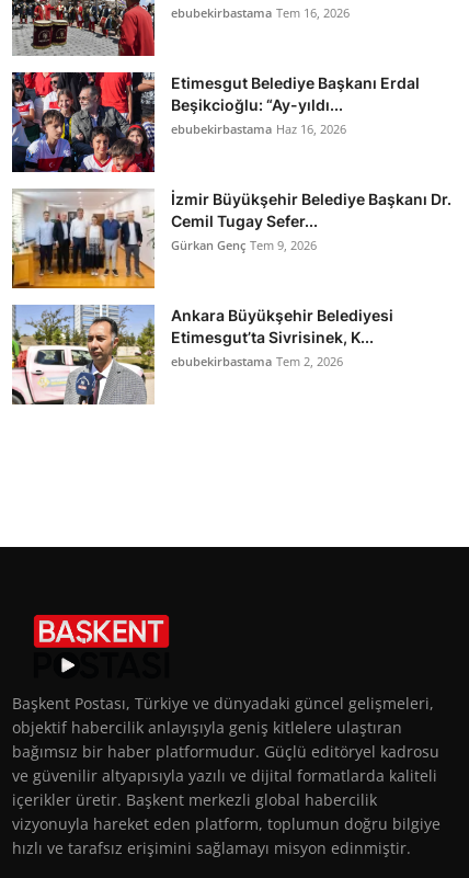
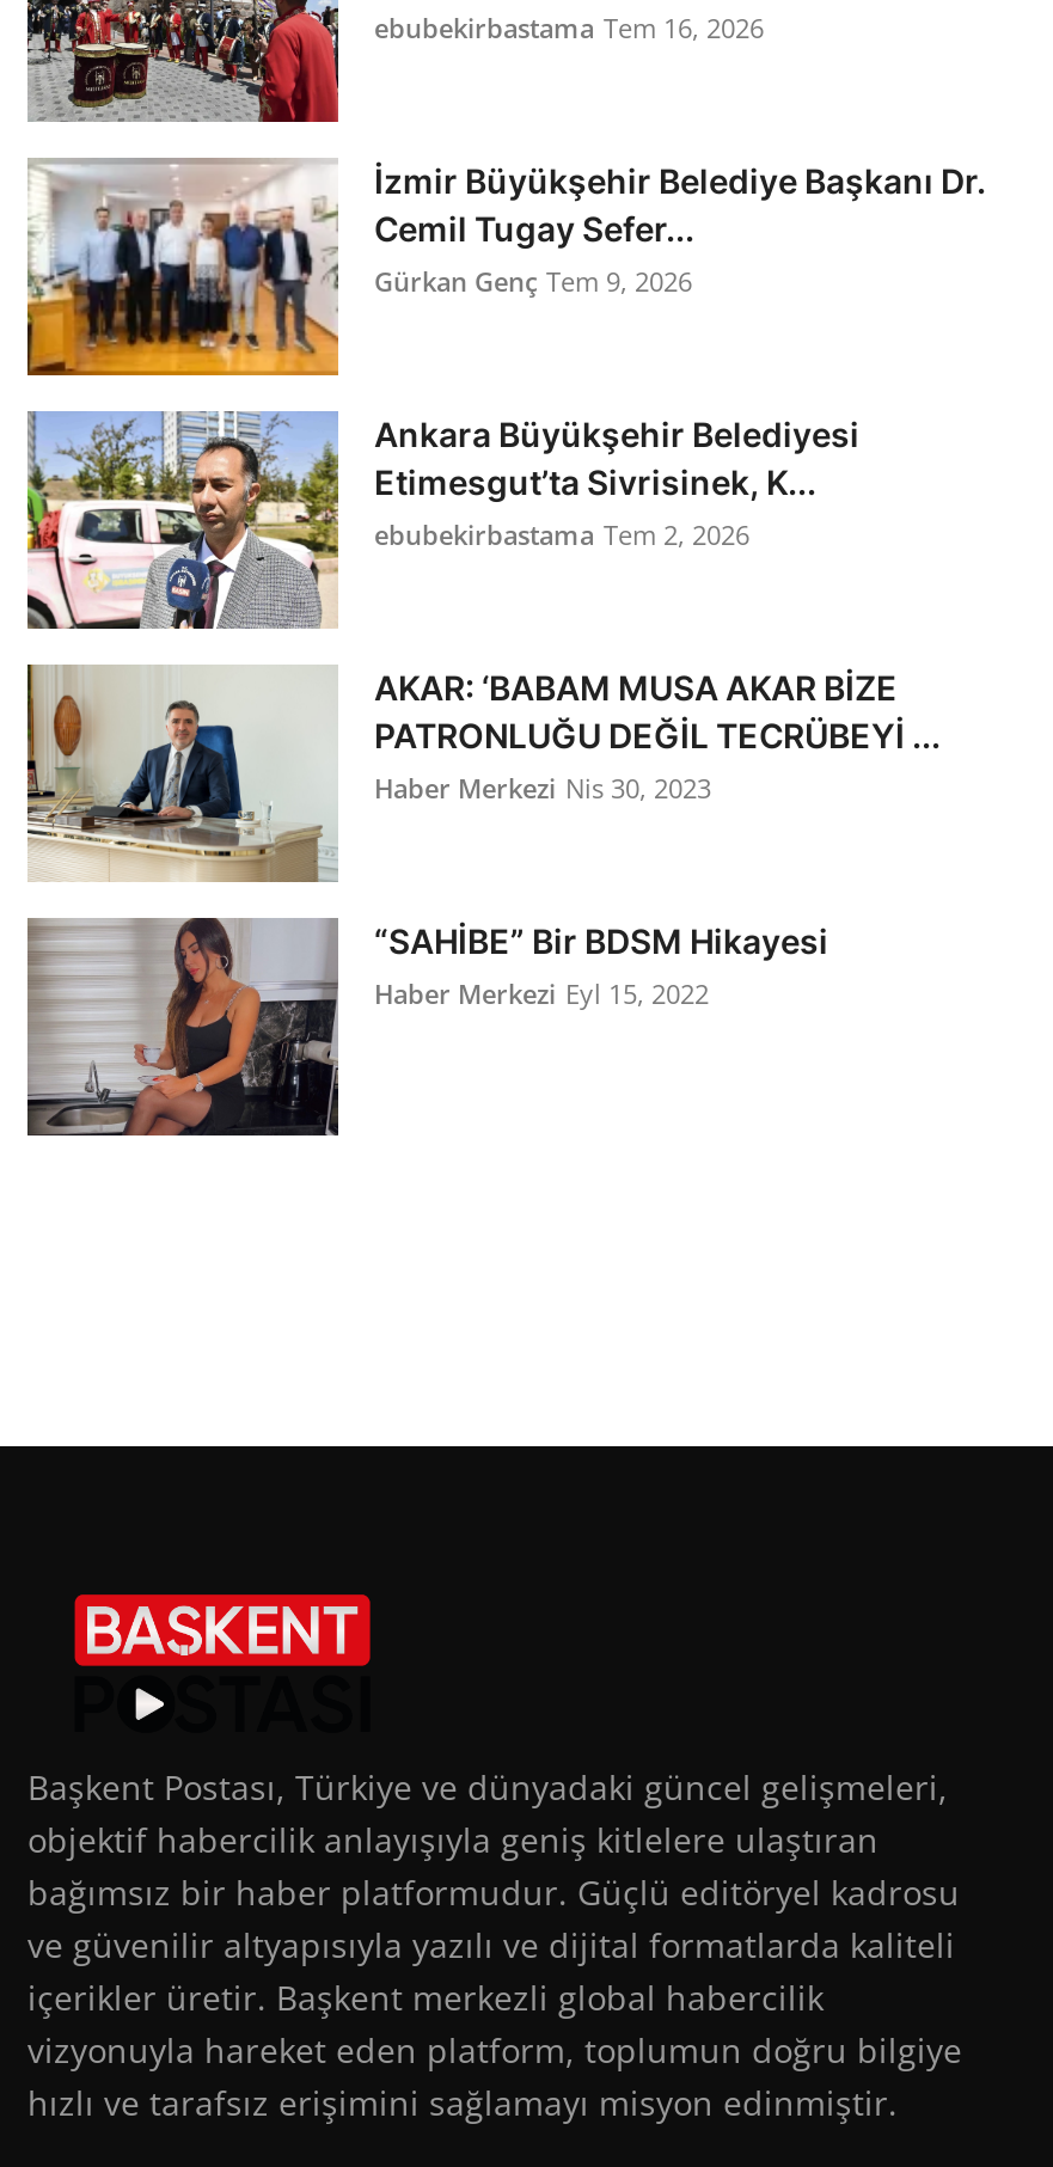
[12,71,420,173] [image] | Etimesgut Belediye Başkanı Erdal | Beşikcioğlu: “Ay-yıldı... | ebubekirbastama Haz 16, 2026 -> none
moved [10,187,451,369] -> [23,155,986,552]: [image] | İzmir Büyükşehir Belediye Başkanı Dr. | Cemil Tugay Sefer... | Gürkan Genç Tem 9, 2026 | Ankara Büyükşehir Belediyesi | Etimesgut’ta Sivrisinek, K... | ebubekirbastama Tem 2, 2026
none -> [25,665,941,882] [image] | AKAR: ‘BABAM MUSA AKAR BİZE | PATRONLUĞU DEĞİL TECRÜBEYİ ... | Haber Merkezi Nis 30, 2023
none -> [27,918,828,1138] [image] | “SAHİBE” Bir BDSM Hikayesi | Haber Merkezi Eyl 15, 2022

